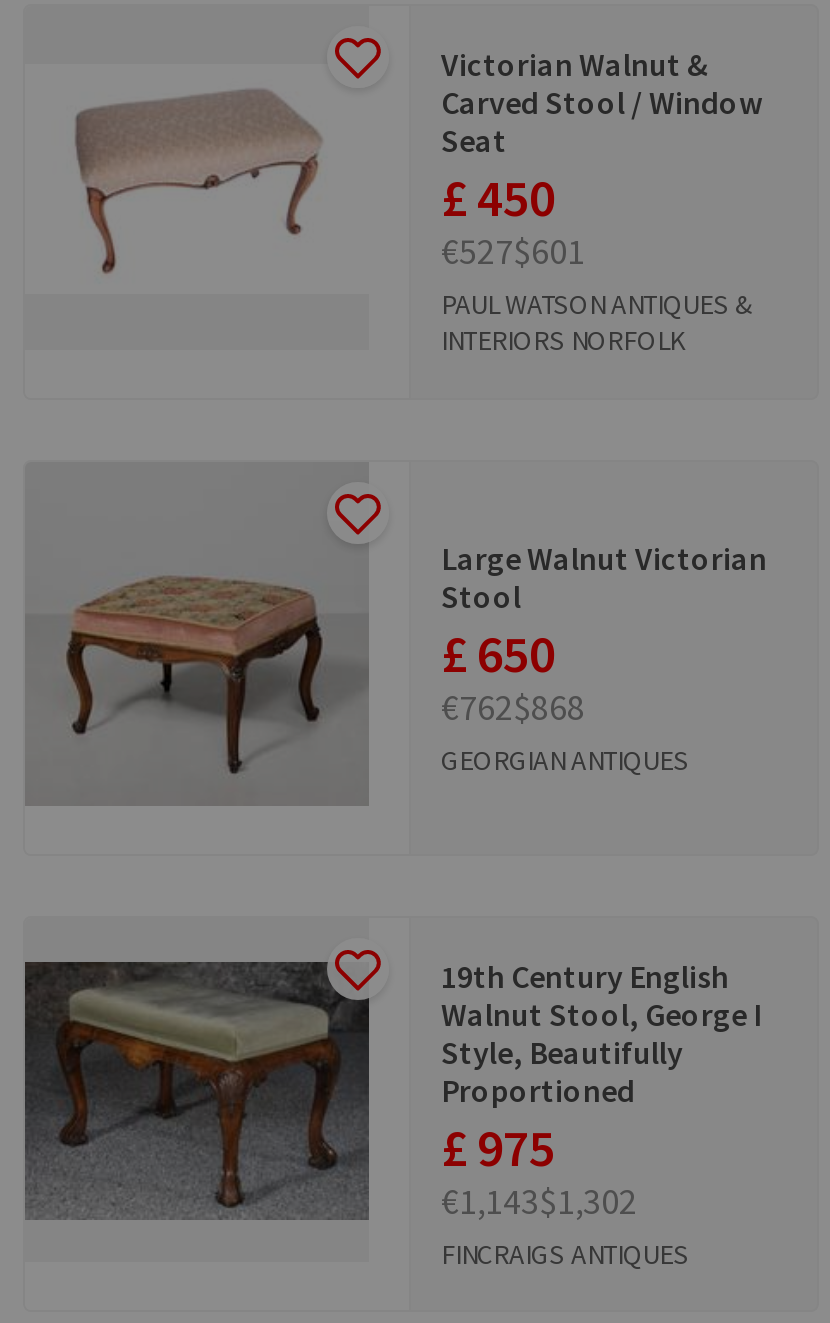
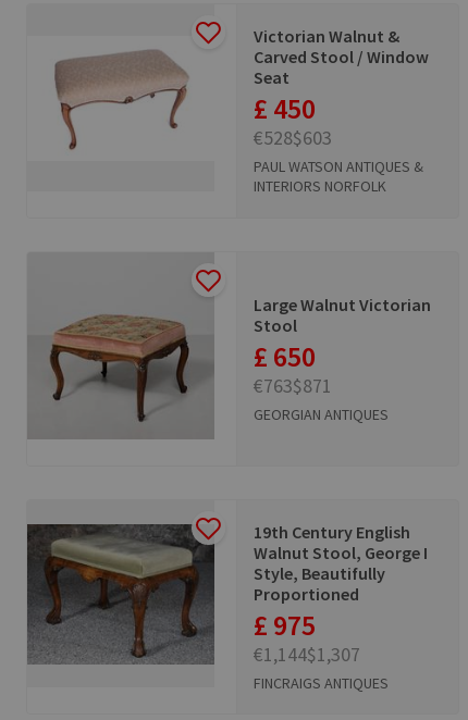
[441,228,585,274] €527$601 -> [254,125,332,150] €528$603
[441,683,585,729] €762$868 -> [254,373,332,398] €763$871
[441,1177,637,1223] €1,143$1,302 -> [254,641,360,666] €1,144$1,307

